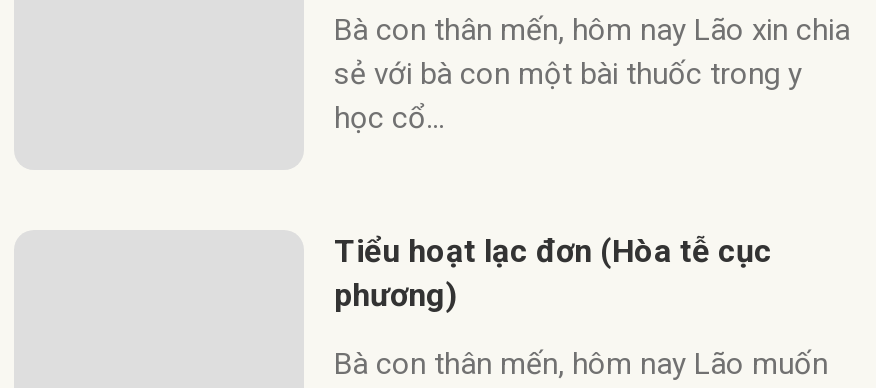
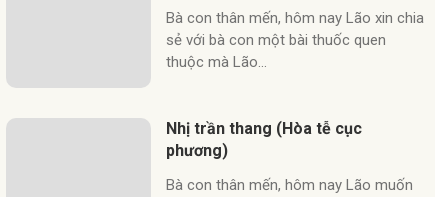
[334,56,802,136] sẻ với bà con một bài thuốc trong y | học cổ... -> [166,31,386,71] sẻ với bà con một bài thuốc quen | thuộc mà Lão...
[334,232,772,270] Tiểu hoạt lạc đơn (Hòa tễ cục -> [166,119,362,138] Nhị trần thang (Hòa tễ cục

